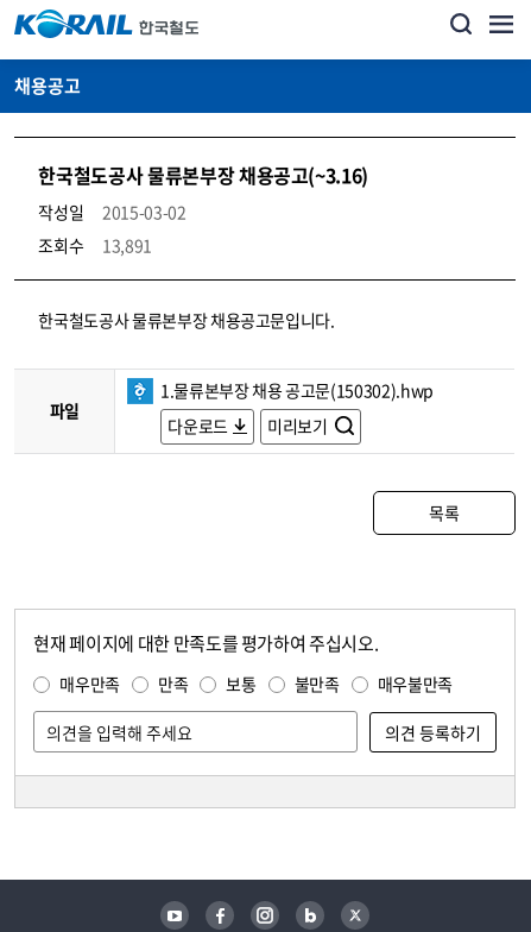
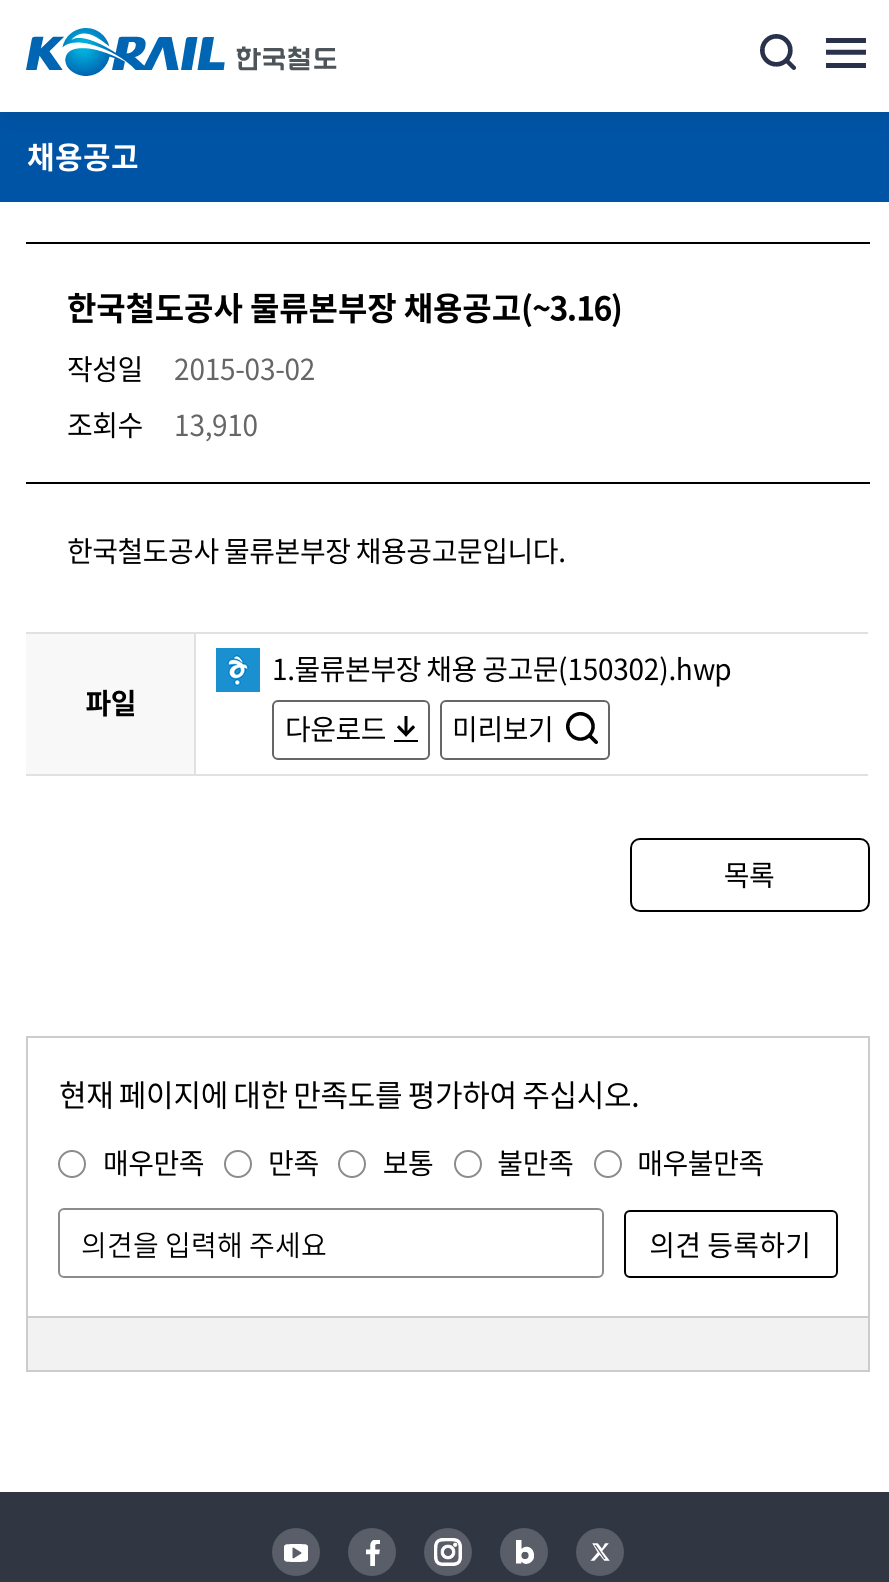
[38,233,152,257] 조회수 13,891 -> [67,404,258,444] 조회수 13,910

